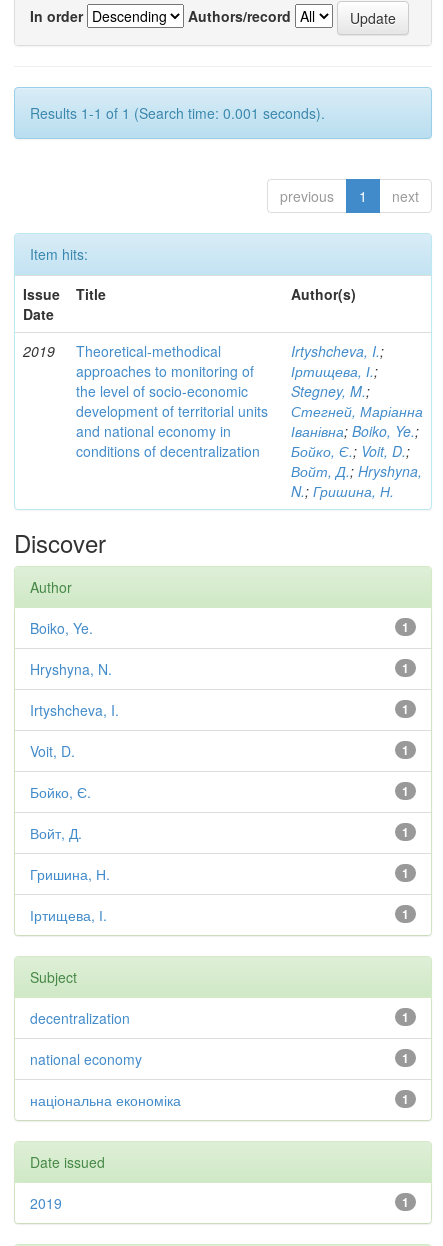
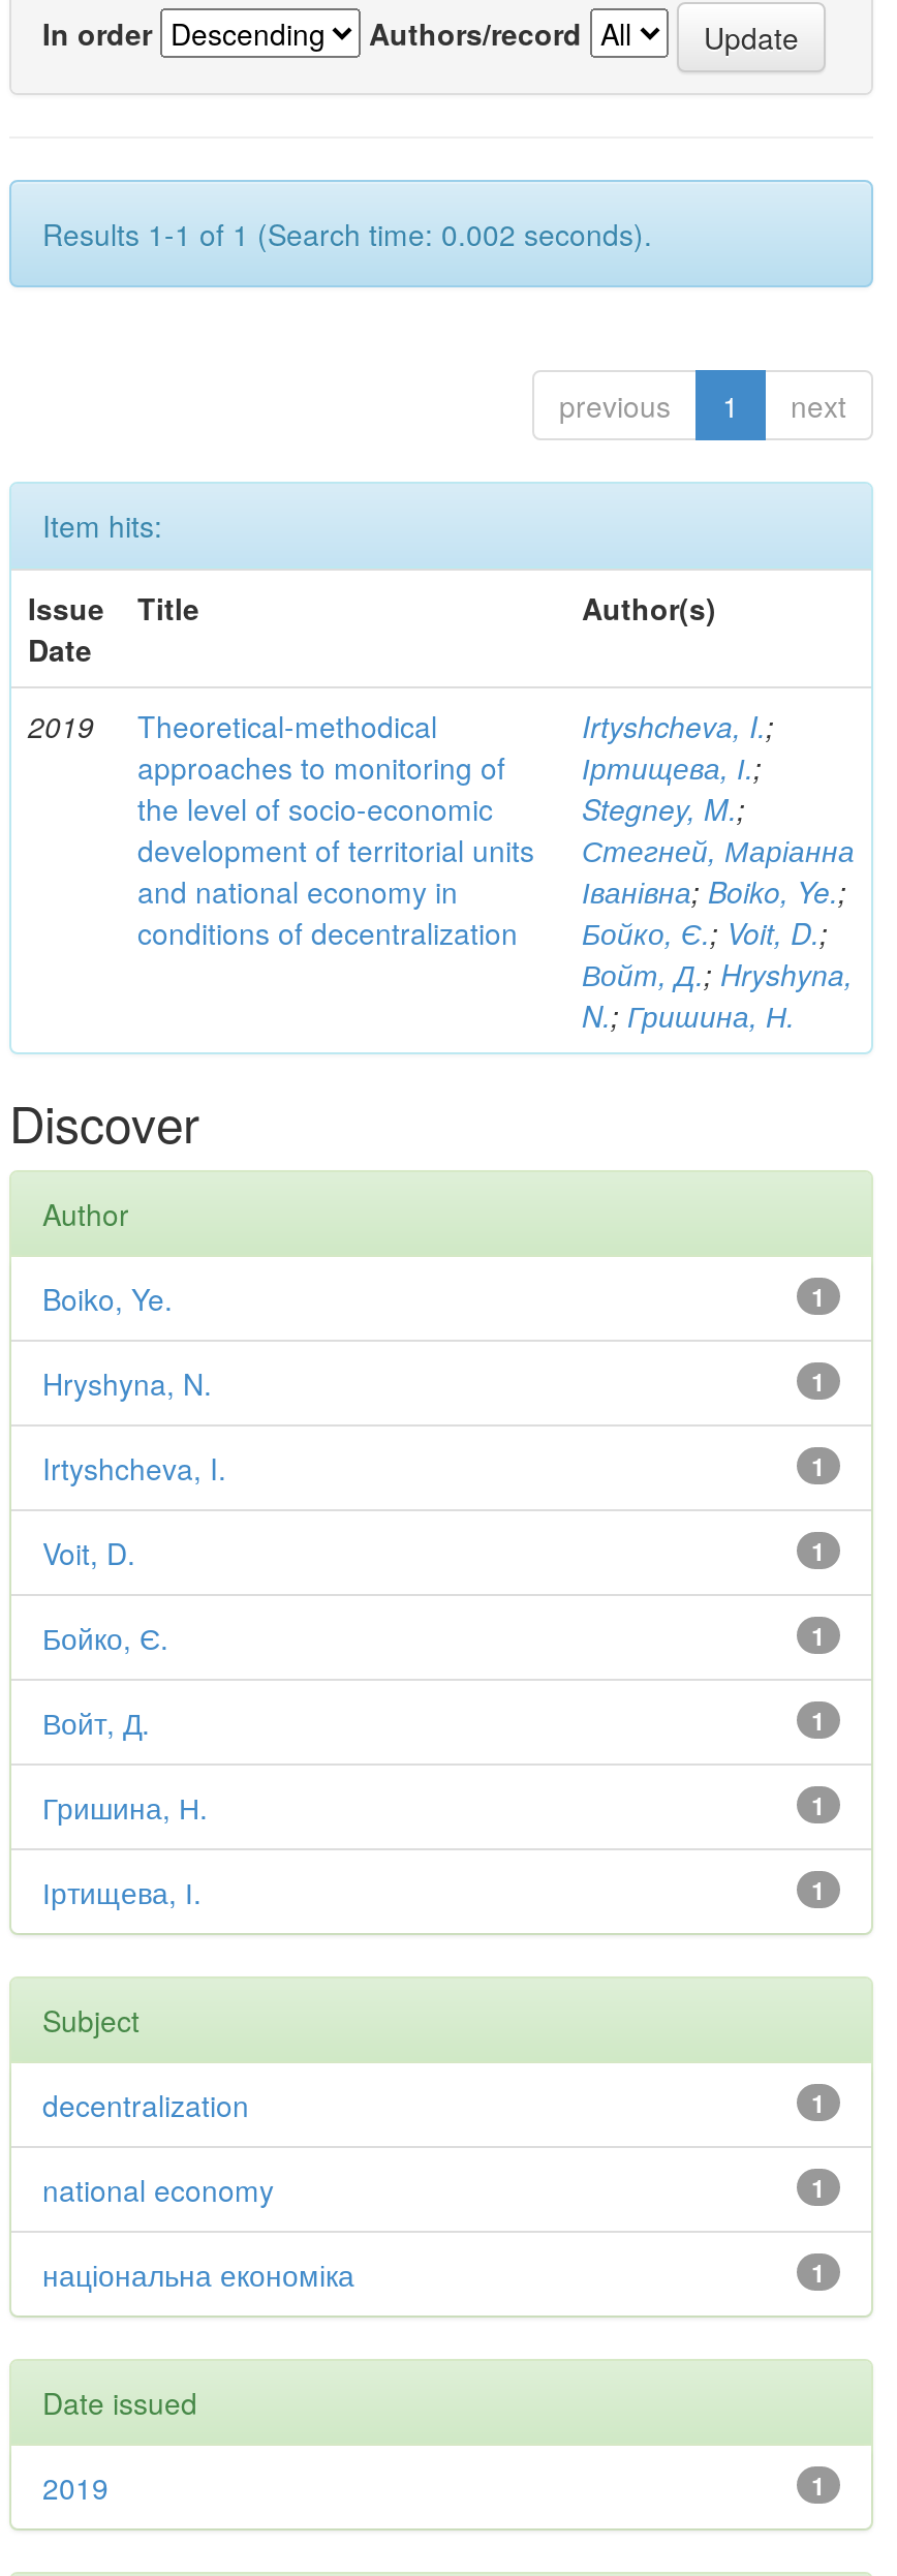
[30,103,325,123] Results 1-1 of 1 (Search time: 0.001 seconds). -> [42,213,652,254] Results 1-1 of 1 (Search time: 0.002 seconds).

